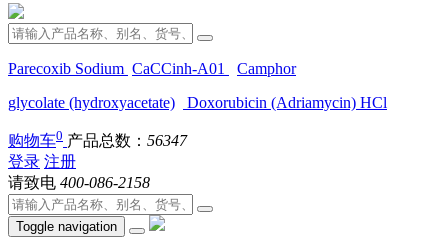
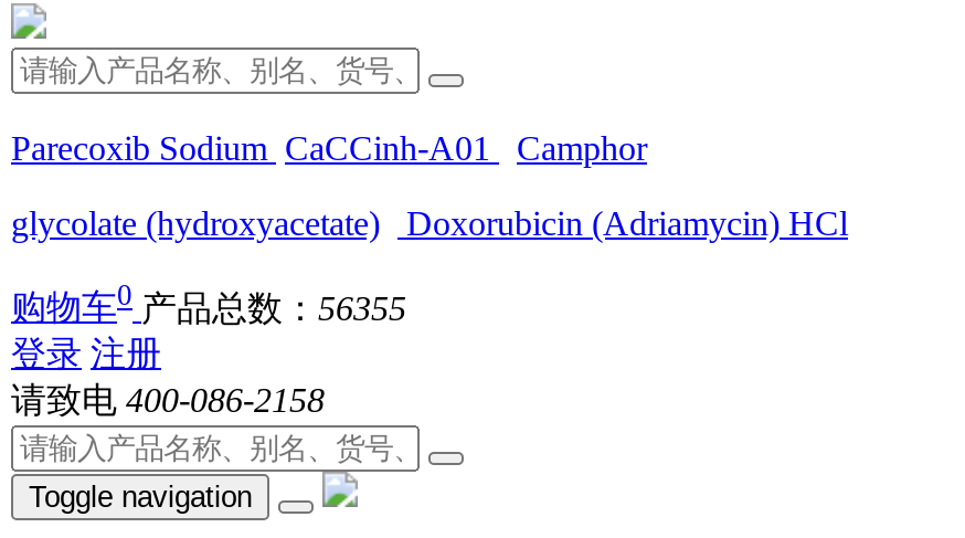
[8,128,187,149] 购物车0 产品总数：56347 -> [11,279,406,327] 购物车0 产品总数：56355

